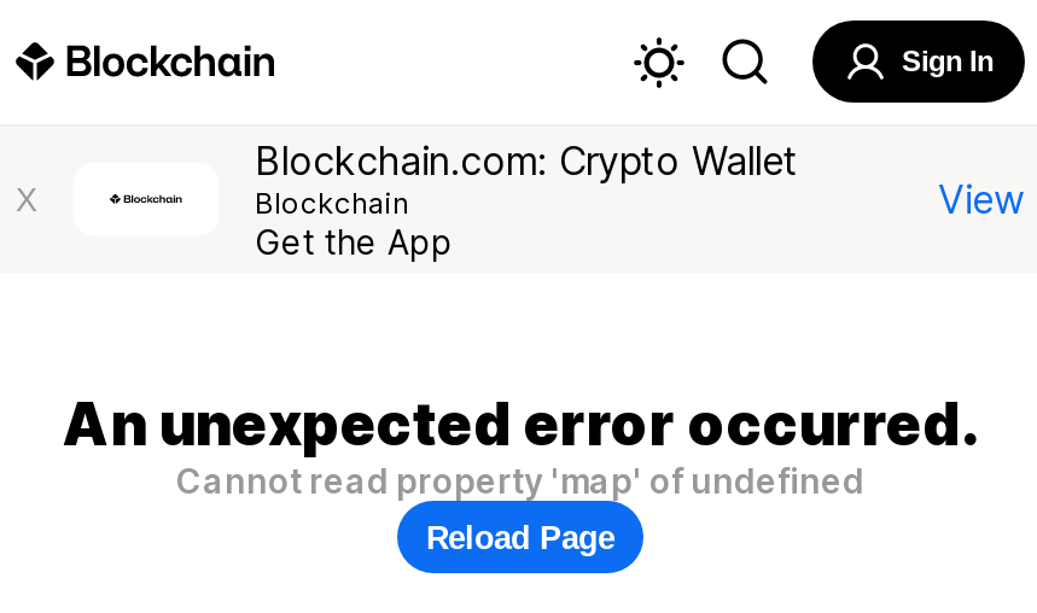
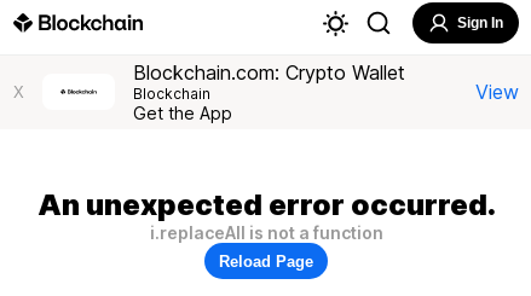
[176,460,864,501] Cannot read property 'map' of undefined -> [149,222,383,243] i.replaceAll is not a function

